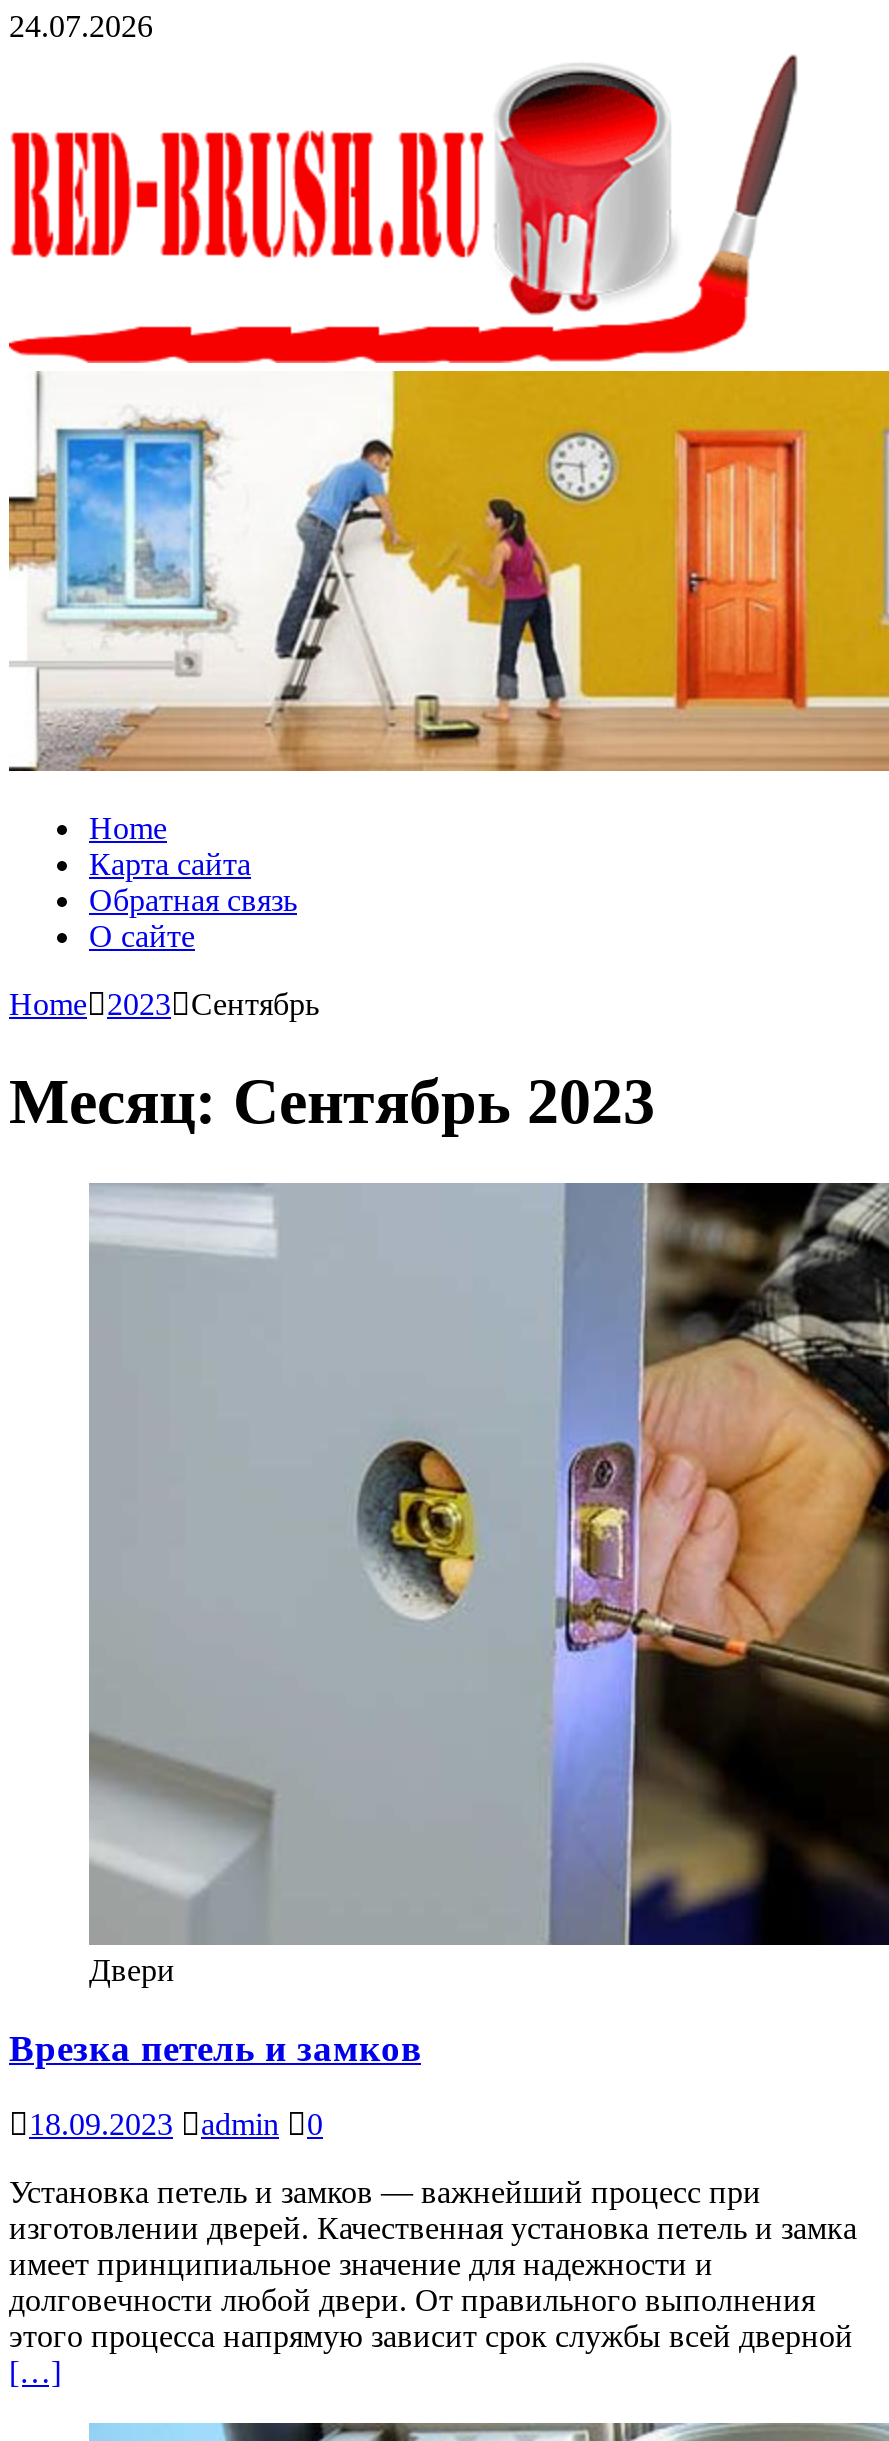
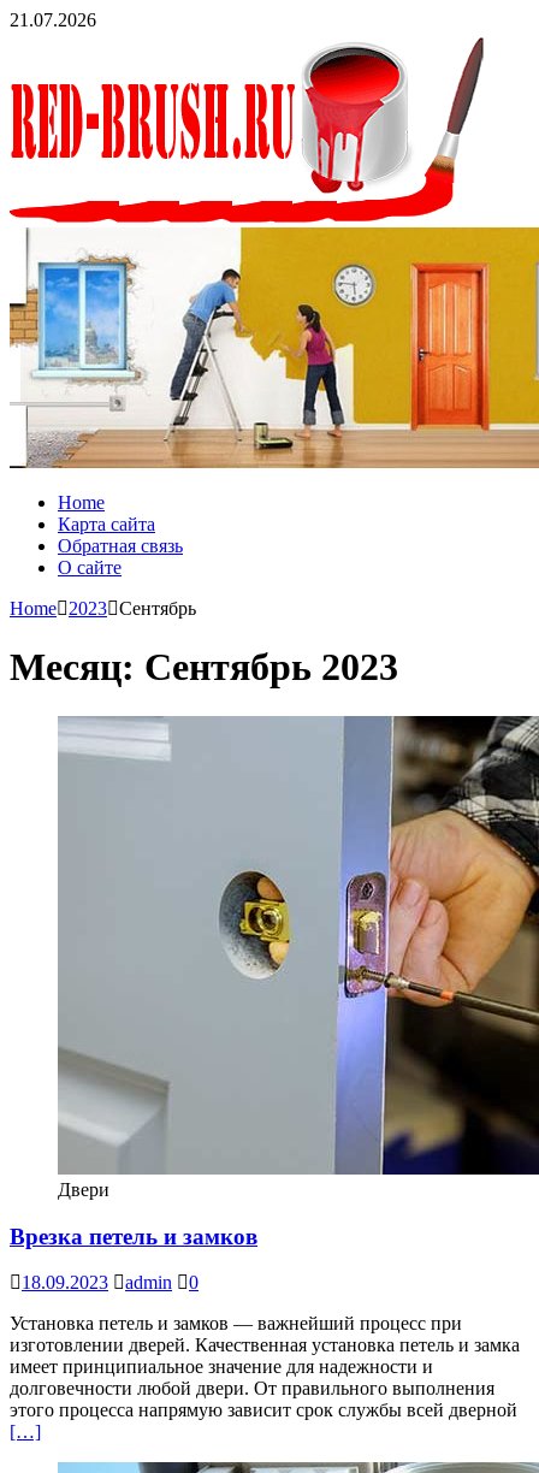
[9,9,153,43] 24.07.2026 -> [10,10,96,30] 21.07.2026

